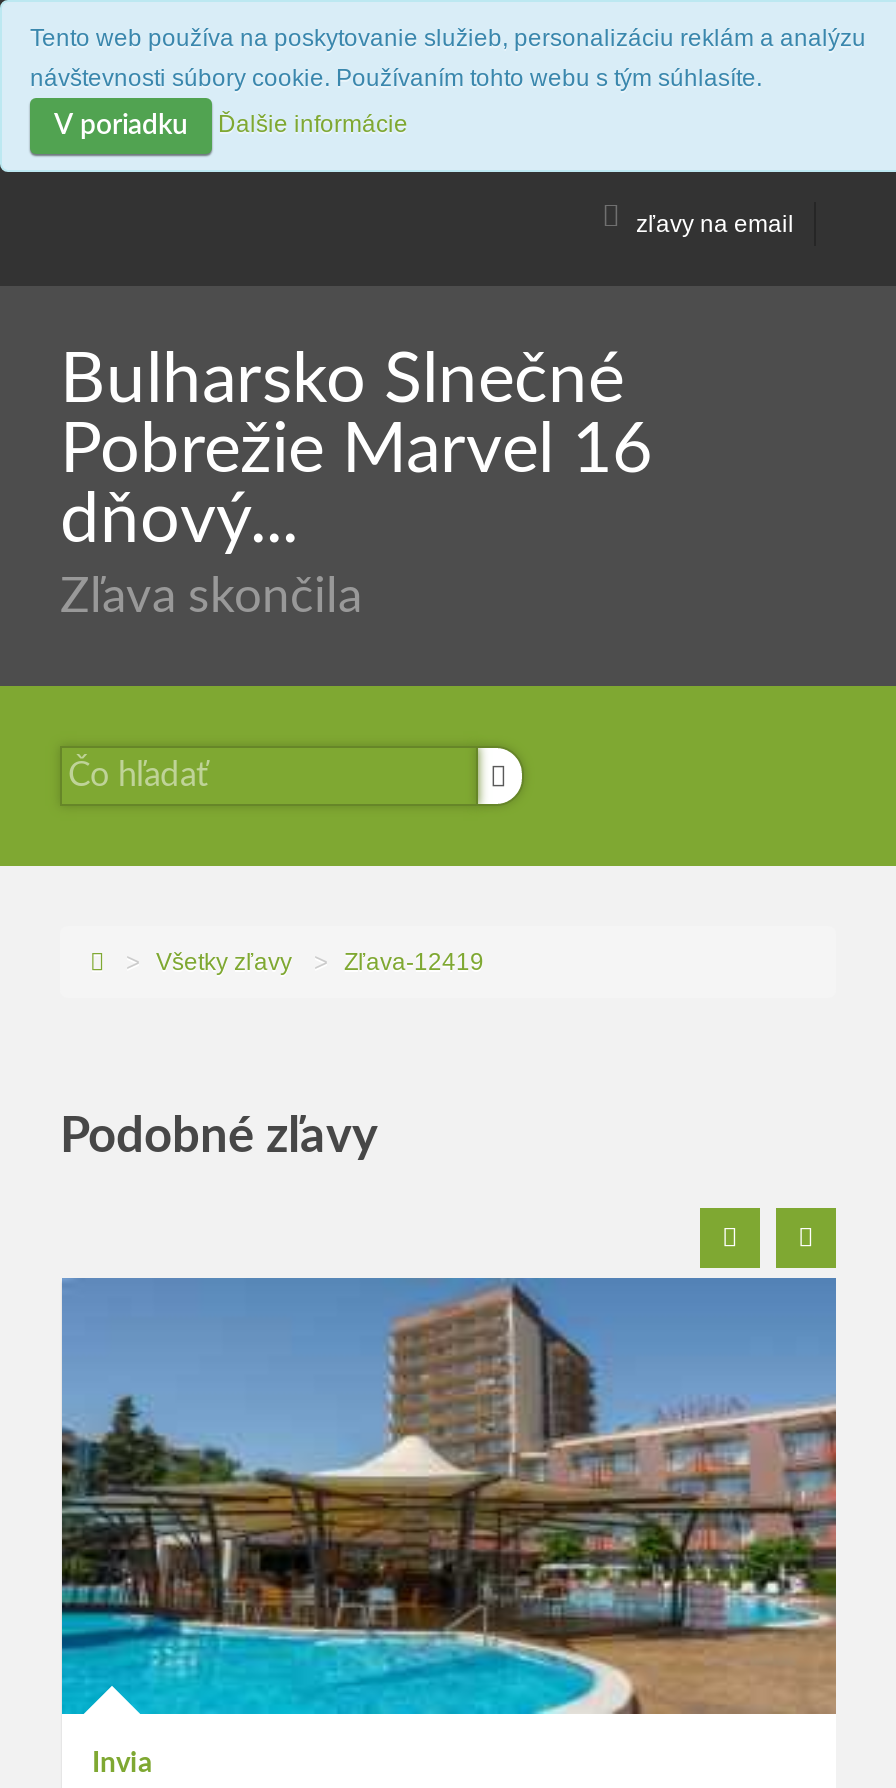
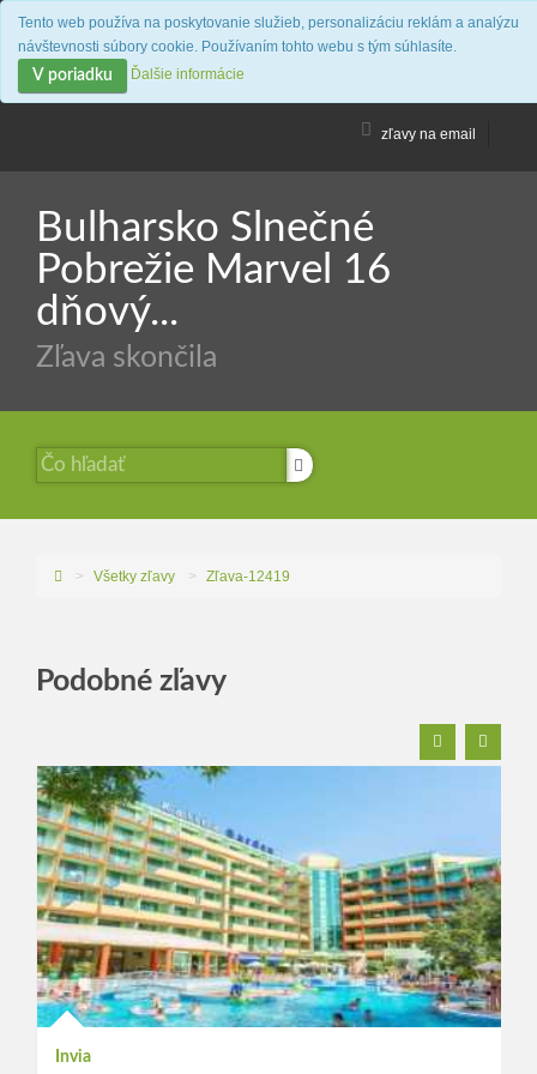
[60,1276,838,1716] [image] -> [36,765,502,1028] [image]

